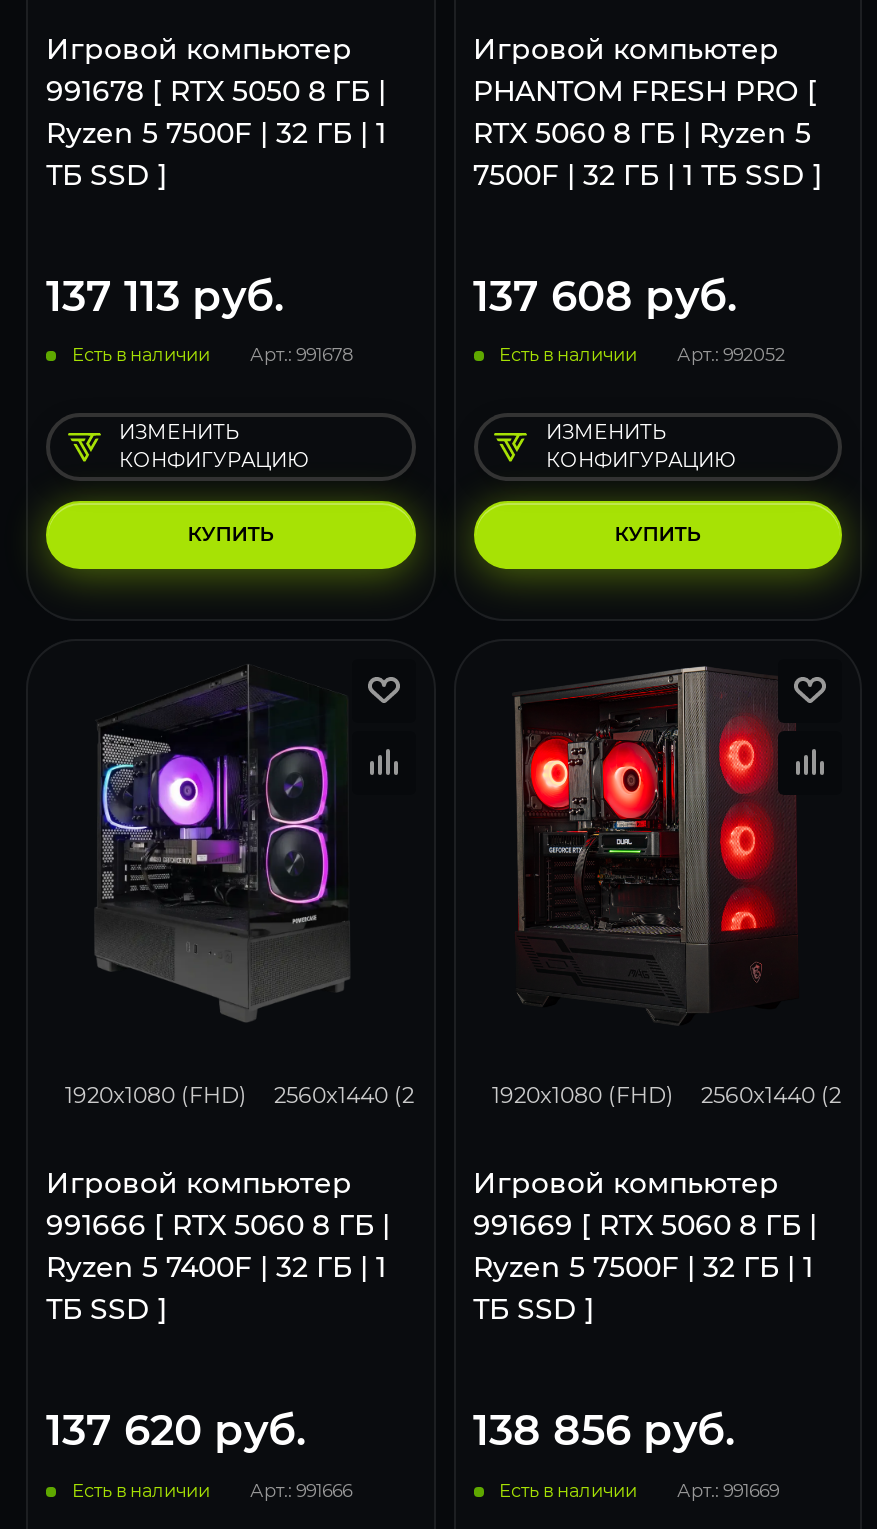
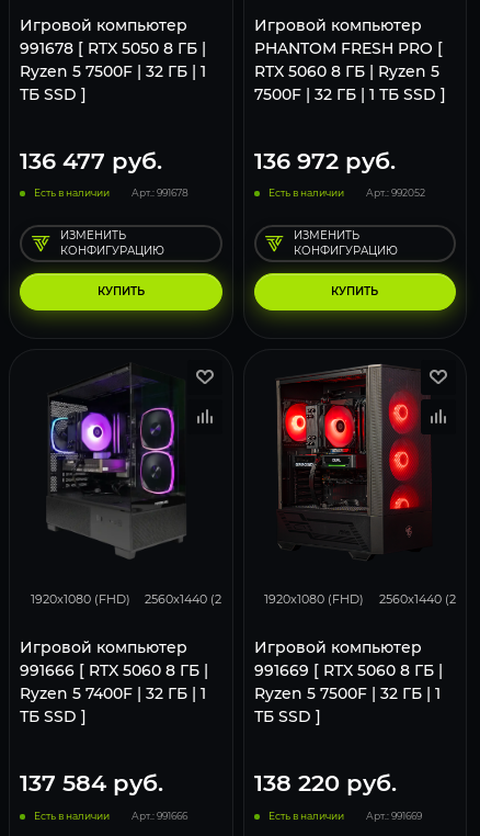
[46,270,284,320] 137 113 руб. -> [20,146,162,174] 136 477 руб.
[473,270,737,320] 137 608 руб. -> [254,146,395,174] 136 972 руб.
[46,1405,306,1455] 137 620 руб. -> [20,769,163,797] 137 584 руб.
[473,1405,735,1455] 138 856 руб. -> [254,769,396,797] 138 220 руб.

